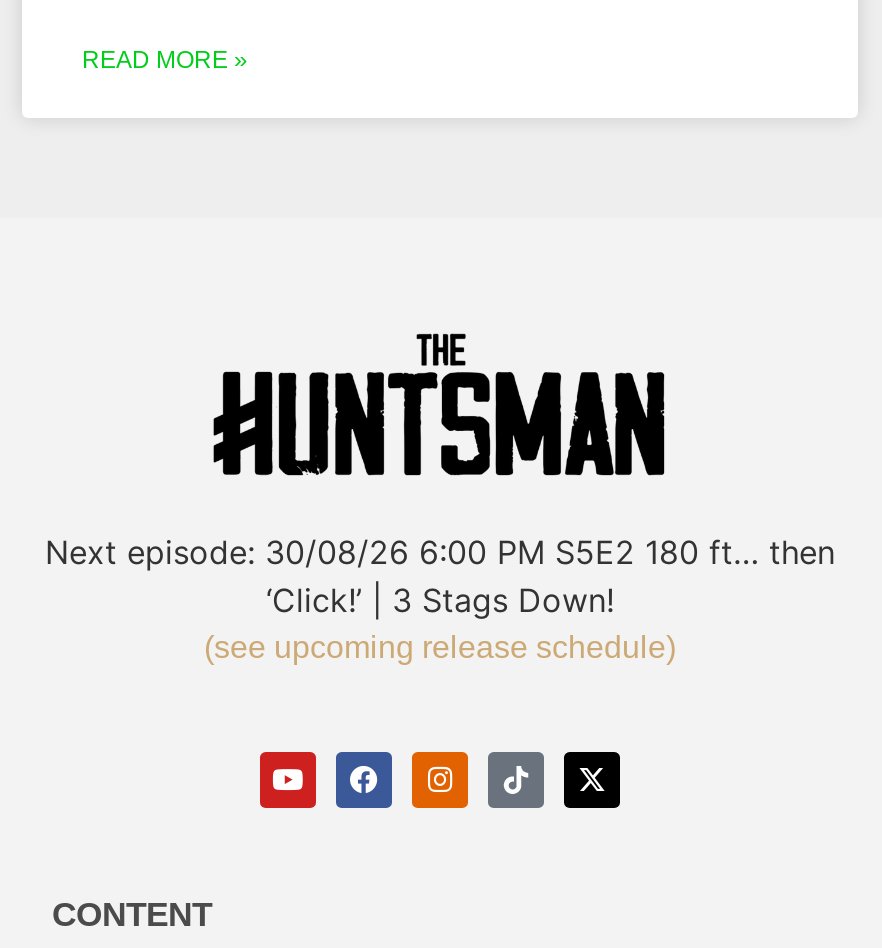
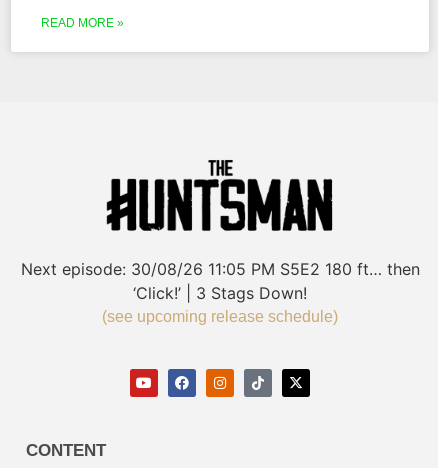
[45,532,835,572] Next episode: 30/08/26 6:00 PM S5E2 180 ft… then -> [20,259,419,279] Next episode: 30/08/26 11:05 PM S5E2 180 ft… then

